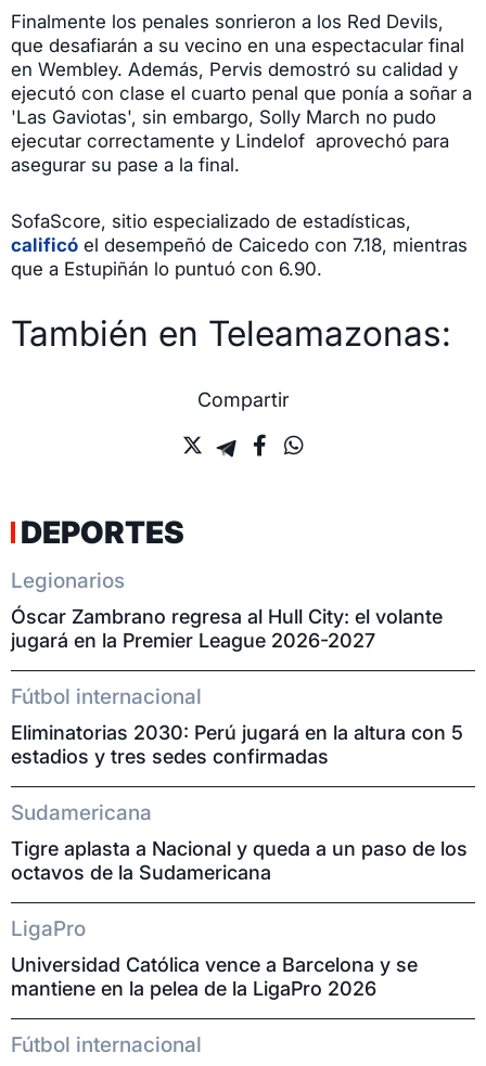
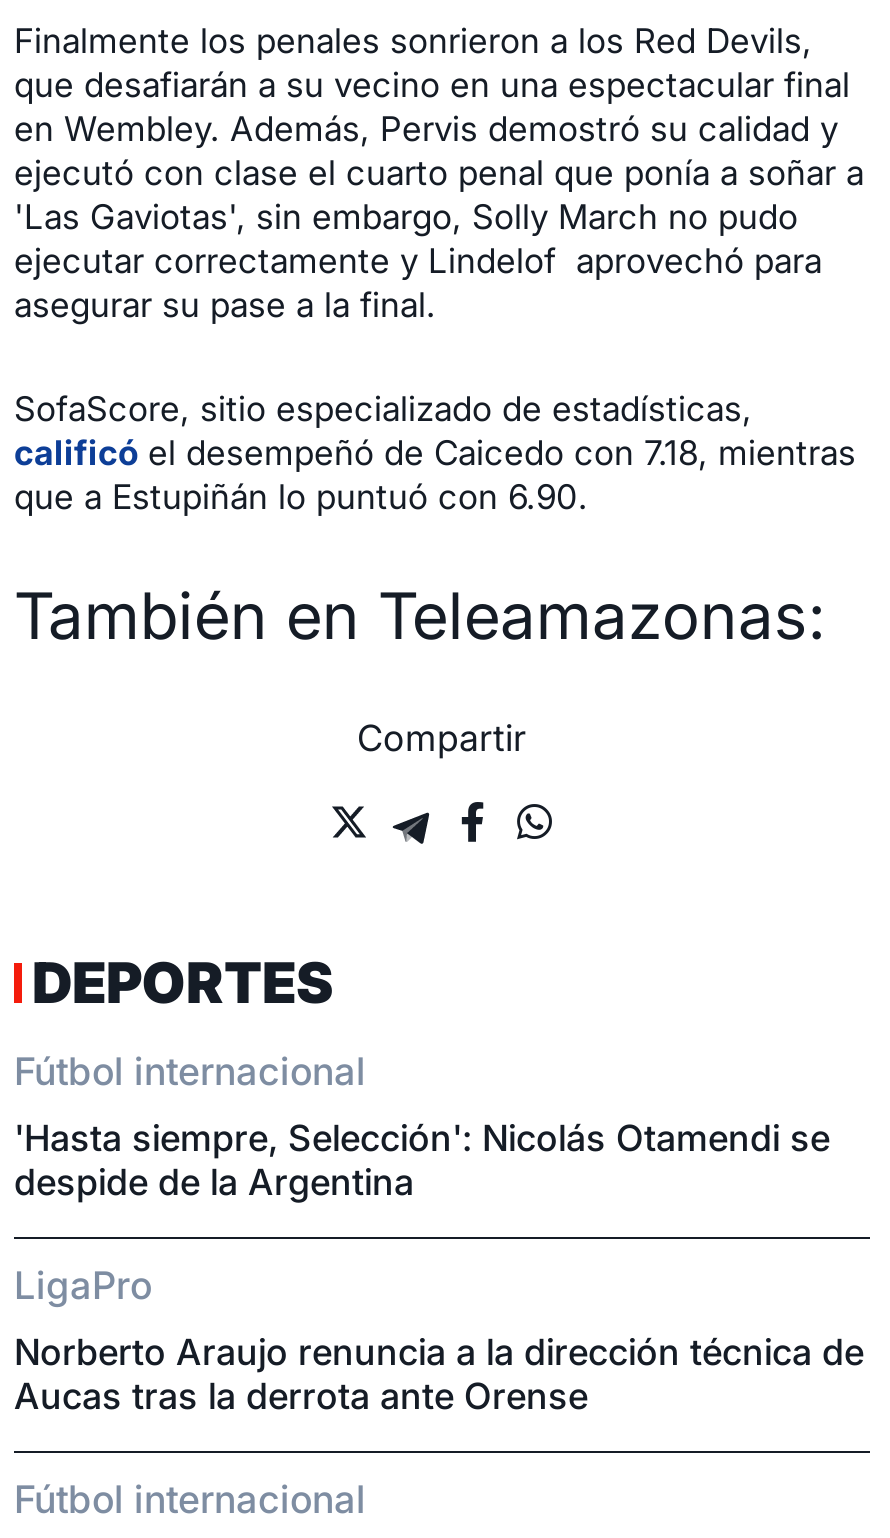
[11,569,443,652] Legionarios | Óscar Zambrano regresa al Hull City: el volante | jugará en la Premier League 2026-2027 -> none
[11,722,468,884] Eliminatorias 2030: Perú jugará en la altura con 5 | estadios y tres sedes confirmadas | Sudamericana | Tigre aplasta a Nacional y queda a un paso de los | octavos de la Sudamericana -> [14,1118,830,1204] 'Hasta siempre, Selección': Nicolás Otamendi se | despide de la Argentina
[11,954,418,1000] Universidad Católica vence a Barcelona y se | mantiene en la pelea de la LigaPro 2026 -> [14,1332,864,1418] Norberto Araujo renuncia a la dirección técnica de | Aucas tras la derrota ante Orense

